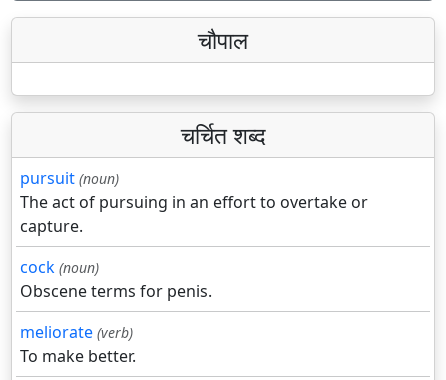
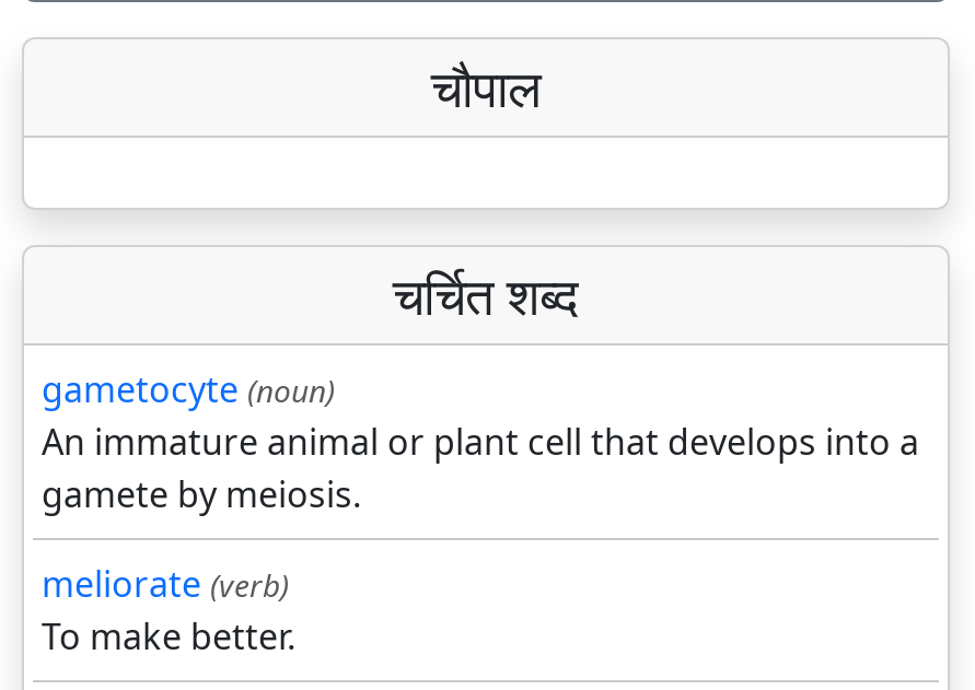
[20,167,368,302] pursuit (noun) | The act of pursuing in an effort to overtake or | capture. | cock (noun) | Obscene terms for penis. -> [42,366,919,519] gametocyte (noun) | An immature animal or plant cell that develops into a | gamete by meiosis.

